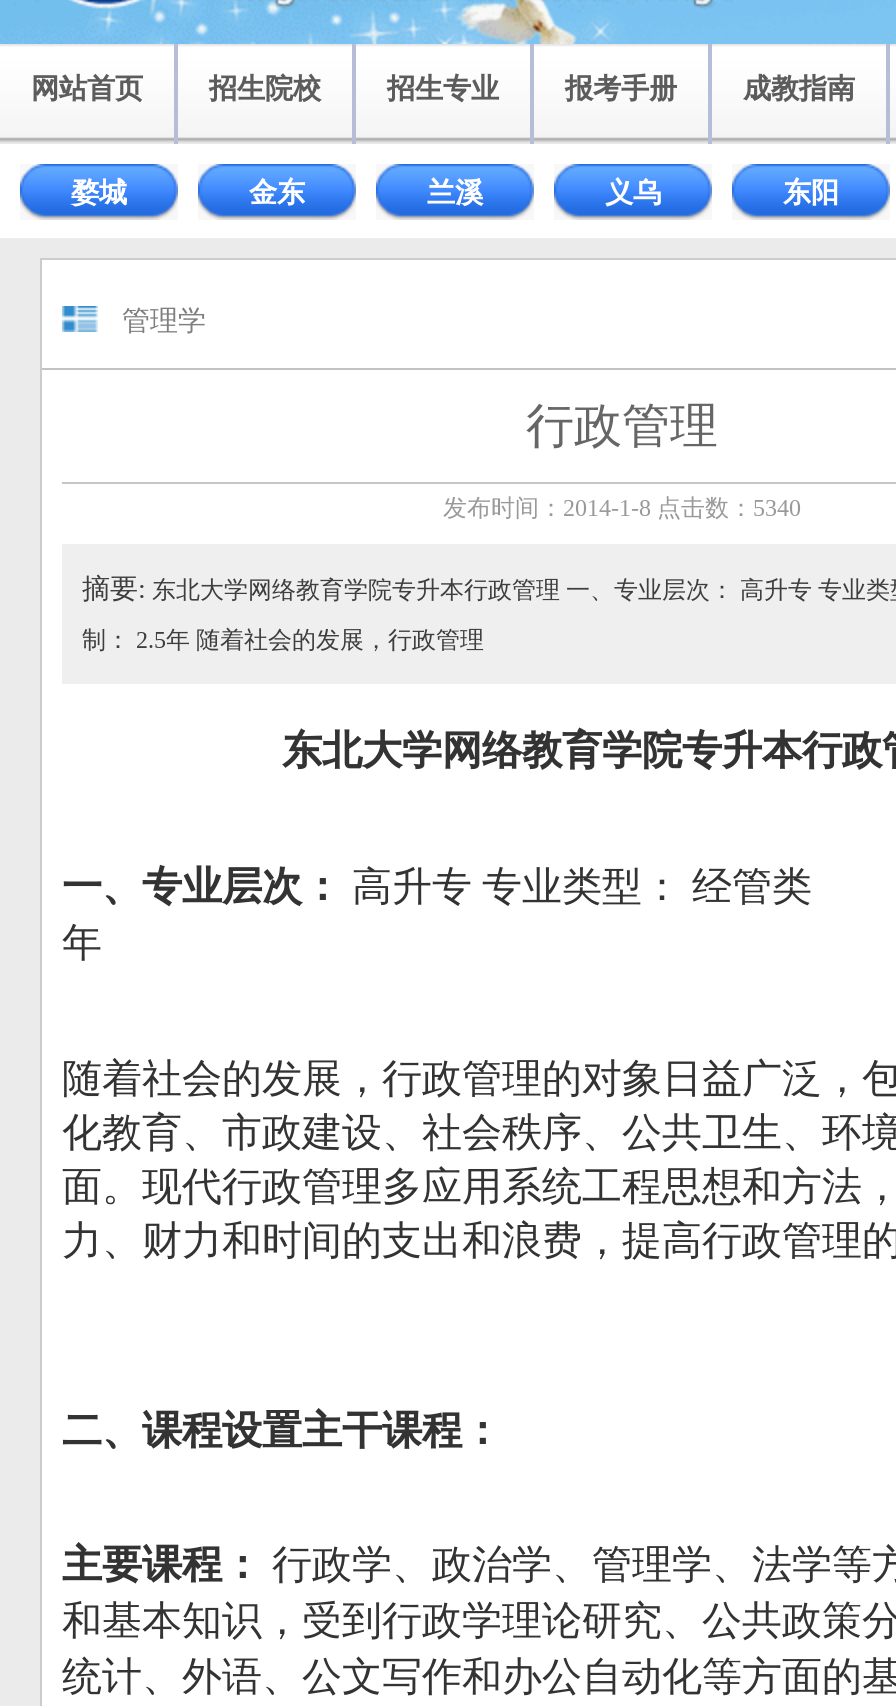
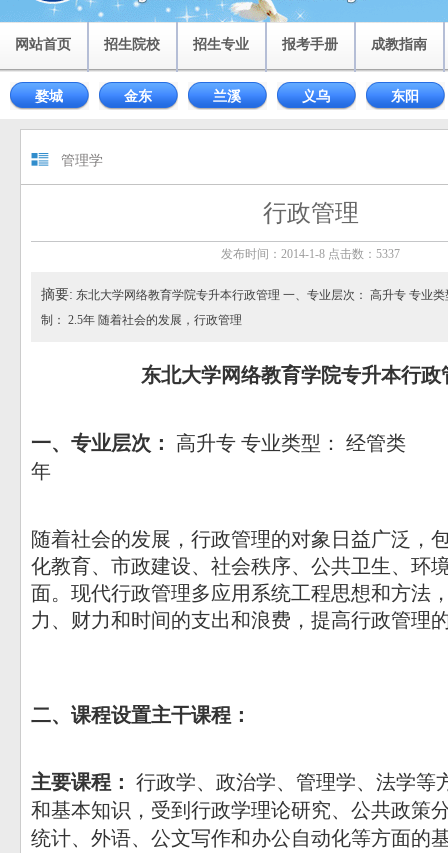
[443,494,801,522] 发布时间：2014-1-8 点击数：5340 -> [221,247,400,261] 发布时间：2014-1-8 点击数：5337

